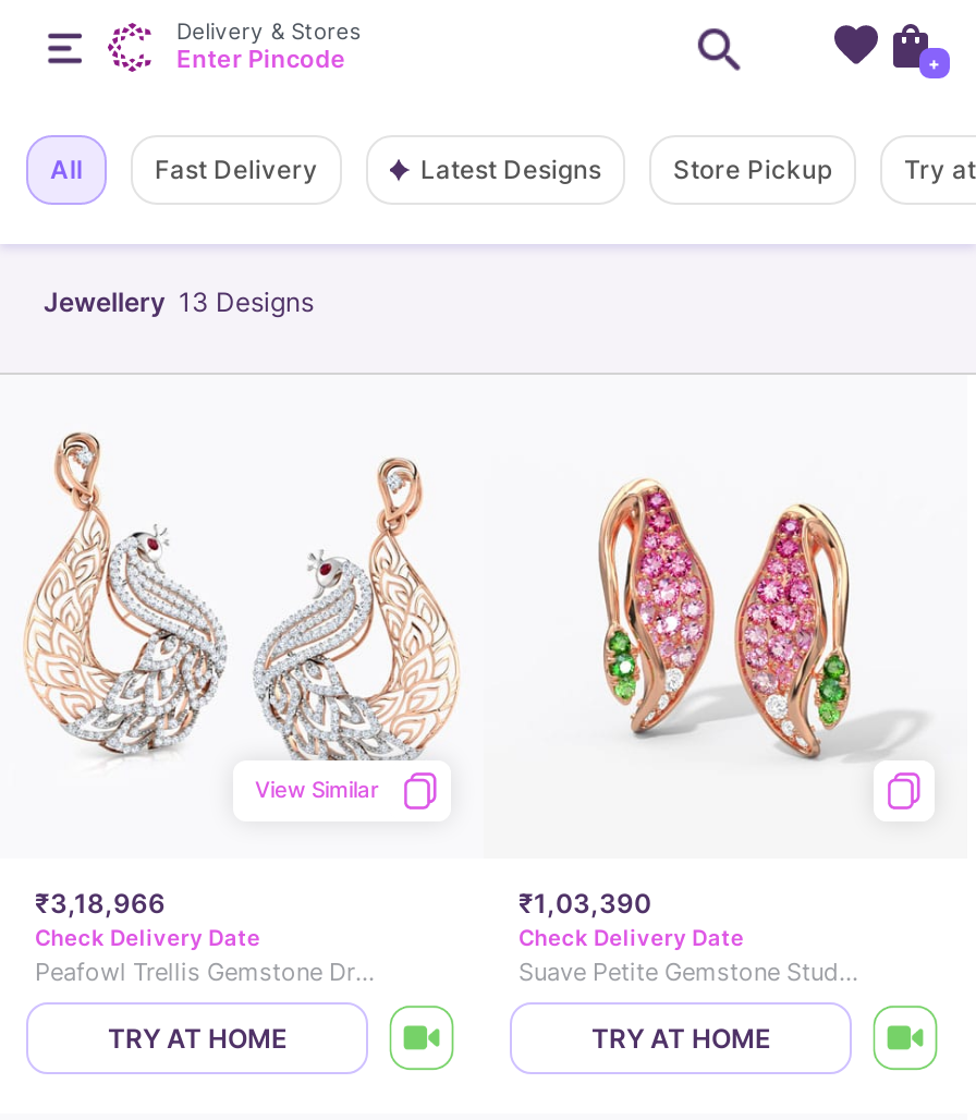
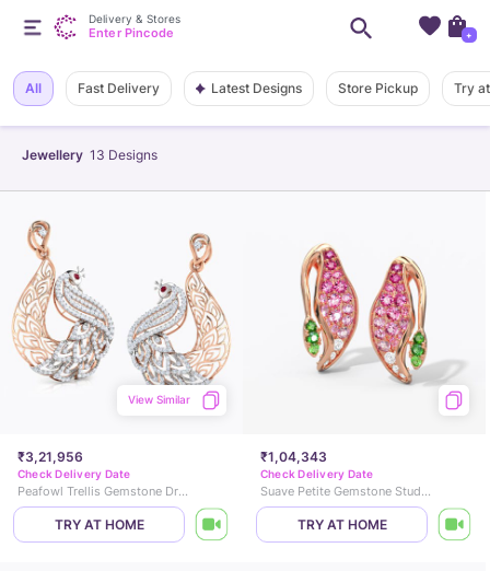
[35,887,166,920] ₹3,18,966 -> [17,448,83,465] ₹3,21,956
[518,887,651,920] ₹1,03,390 -> [260,448,327,465] ₹1,04,343

